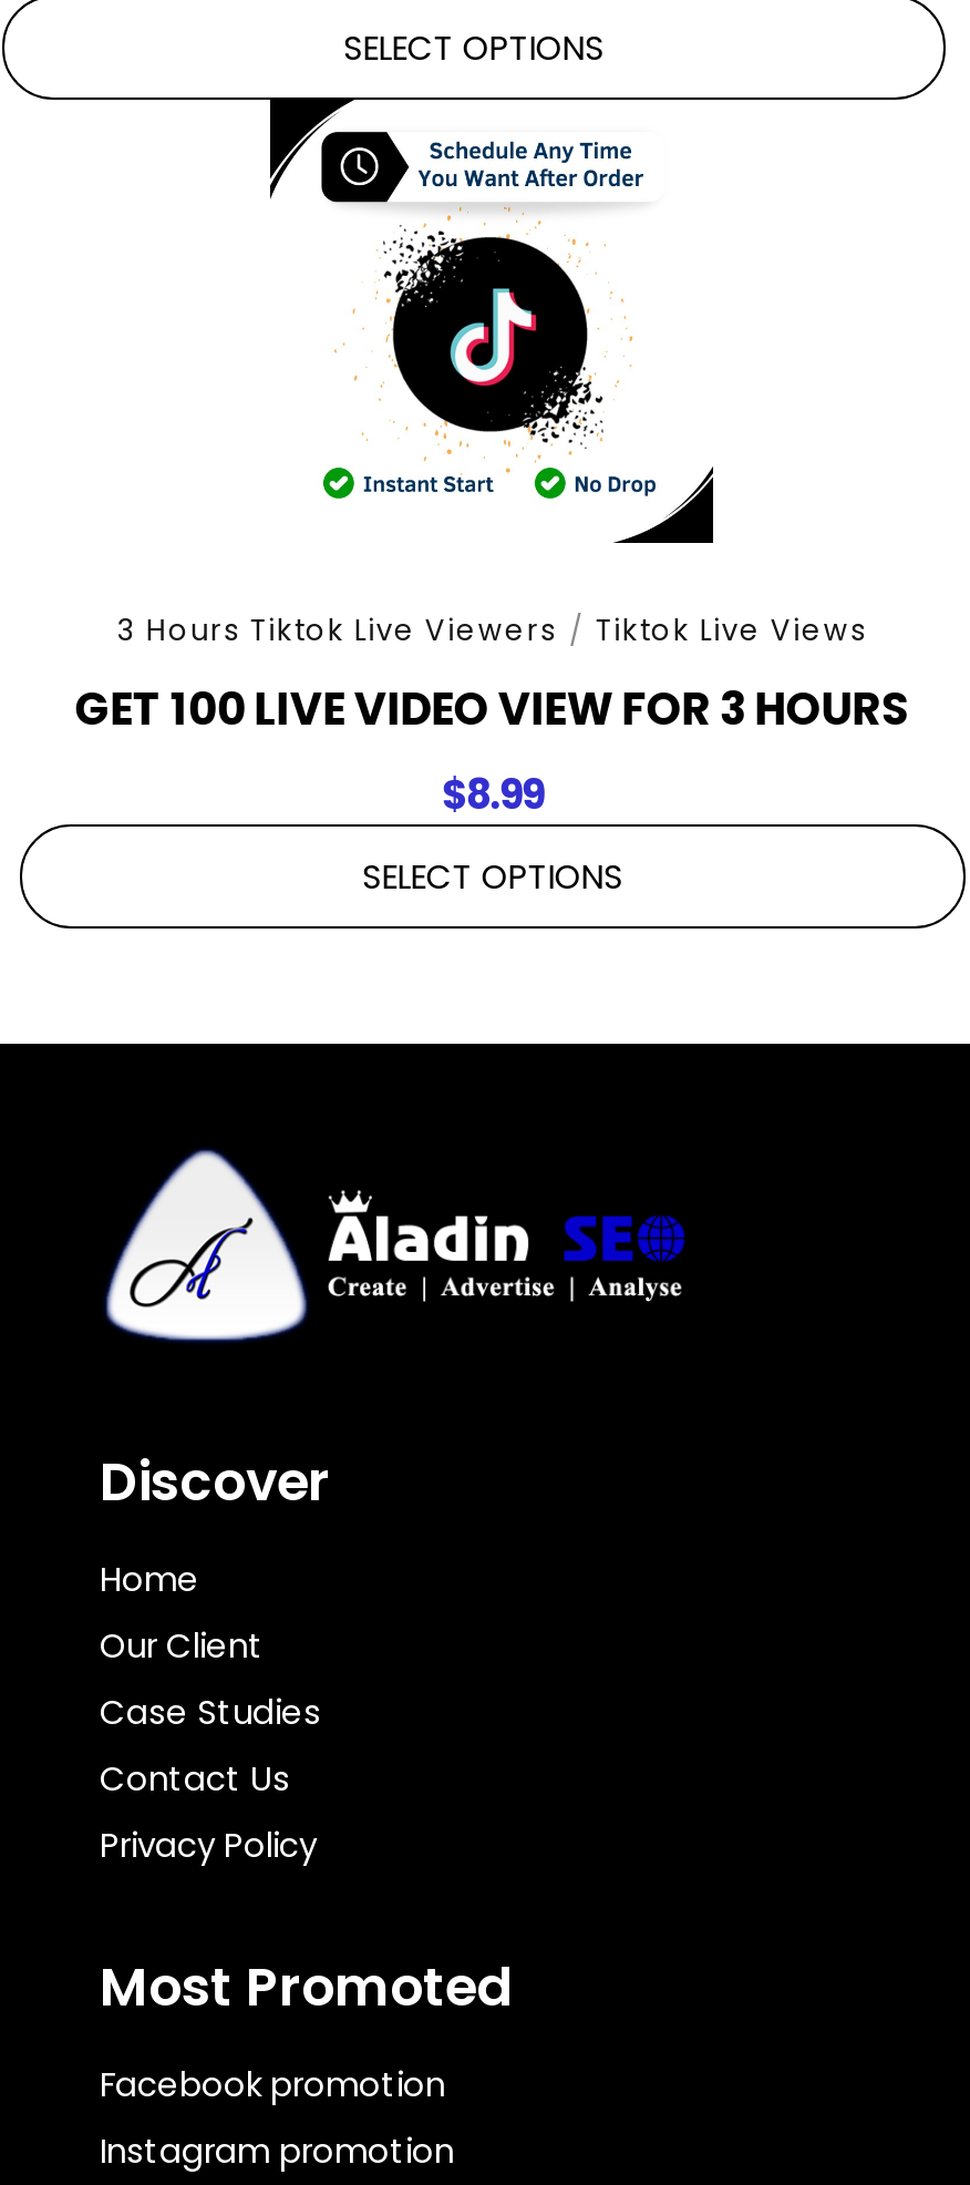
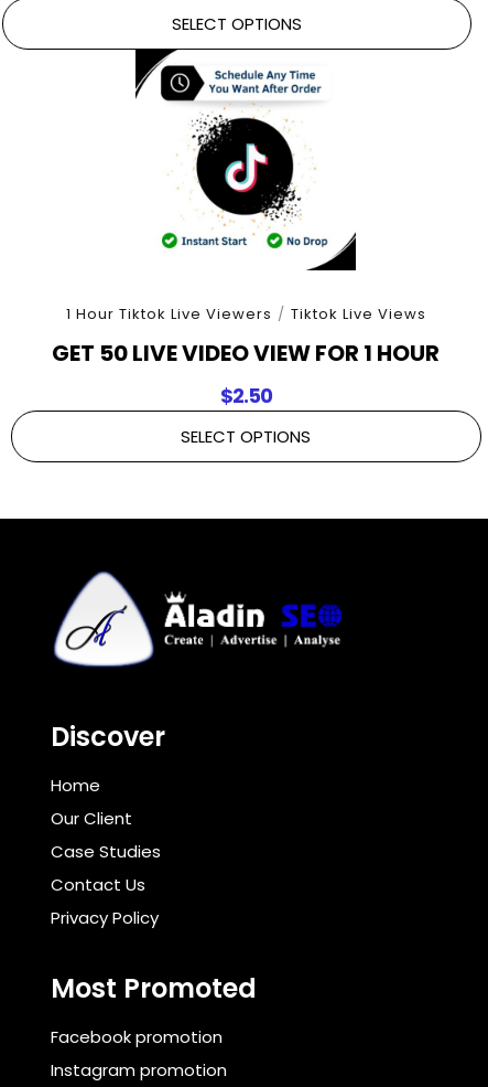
[117,610,868,652] 3 Hours Tiktok Live Viewers / Tiktok Live Views -> [66,304,426,325] 1 Hour Tiktok Live Viewers / Tiktok Live Views
[75,679,910,741] GET 100 LIVE VIDEO VIEW FOR 3 HOURS -> [52,338,440,369] GET 50 LIVE VIDEO VIEW FOR 1 HOUR
[441,767,543,823] $8.99 -> [220,382,272,410] $2.50

